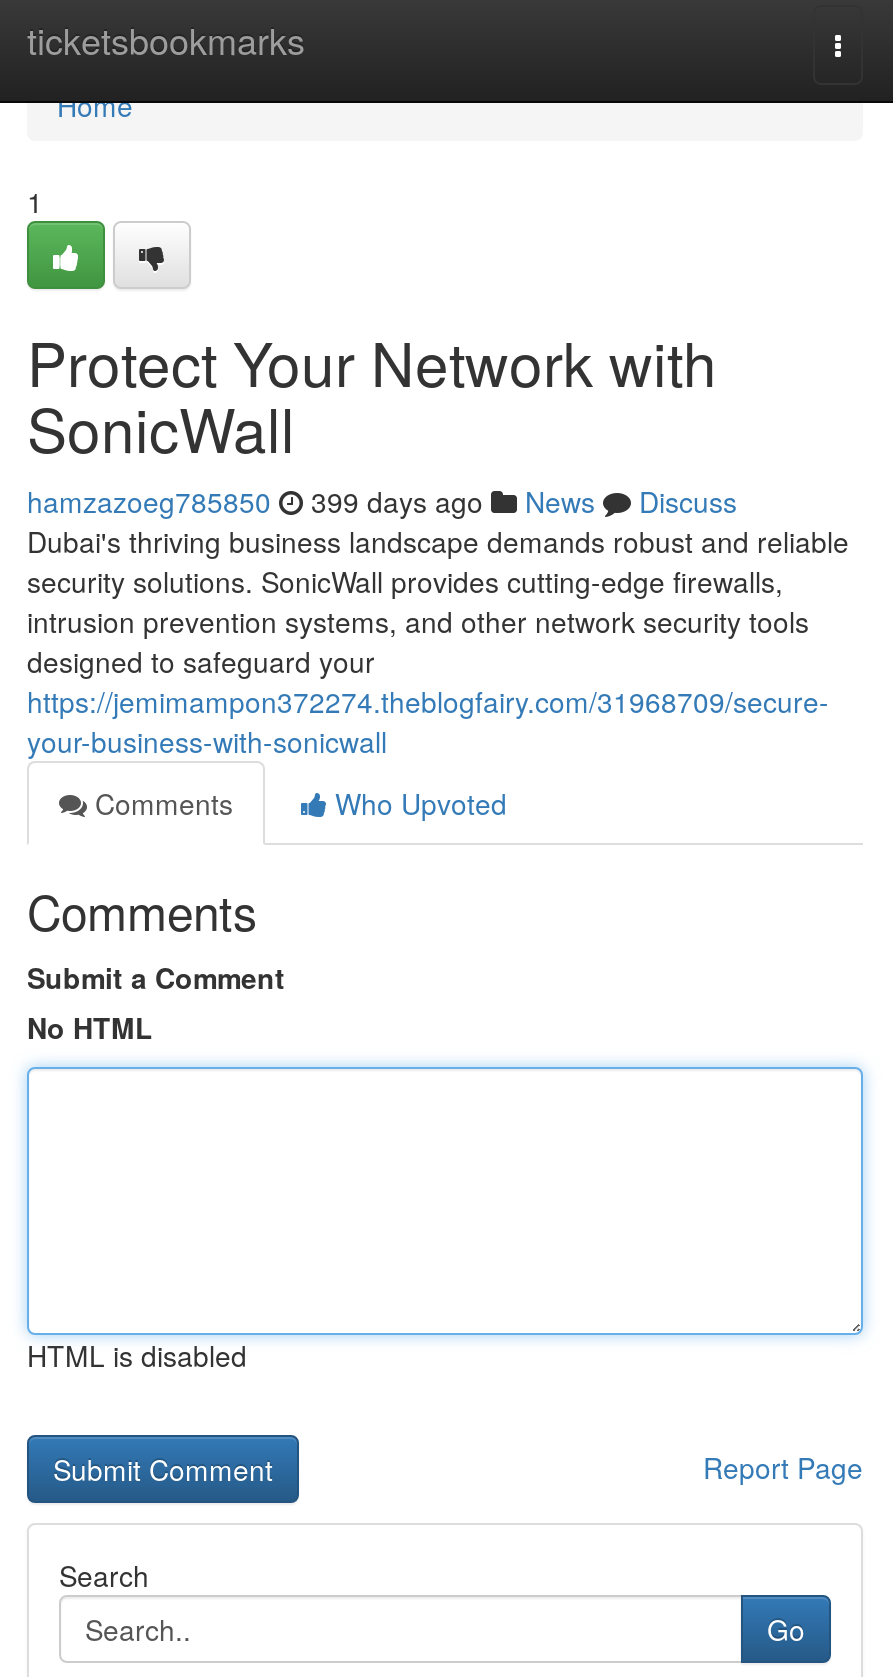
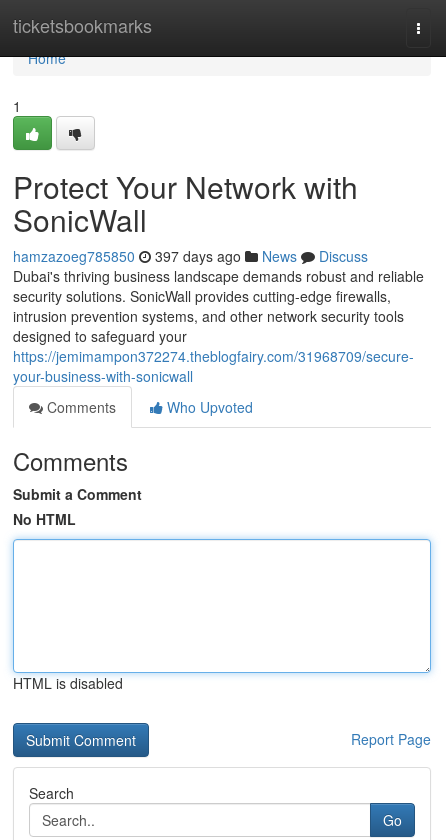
[27,481,737,521] hamzazoeg785850 399 days ago News Discuss -> [13,246,368,266] hamzazoeg785850 397 days ago News Discuss

